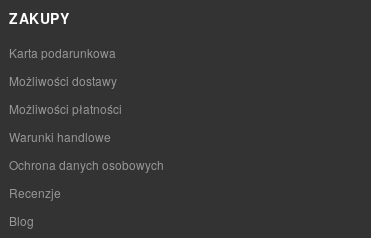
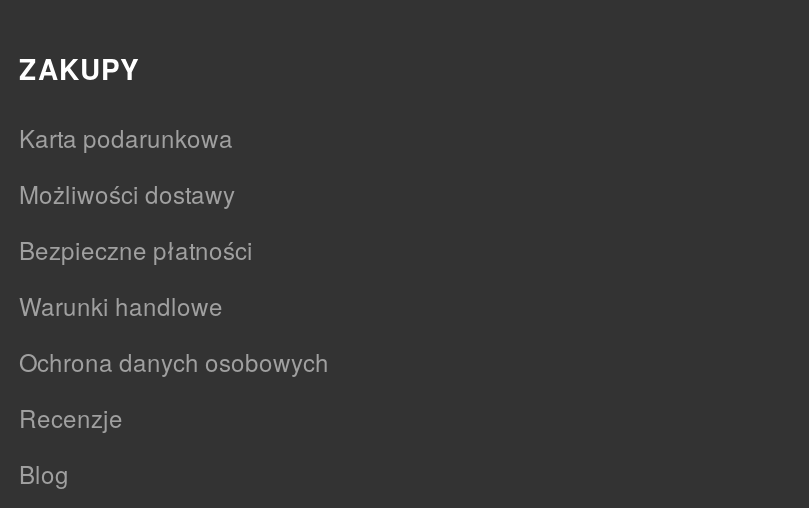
[9,100,122,117] Możliwości płatności -> [19,233,253,267] Bezpieczne płatności

